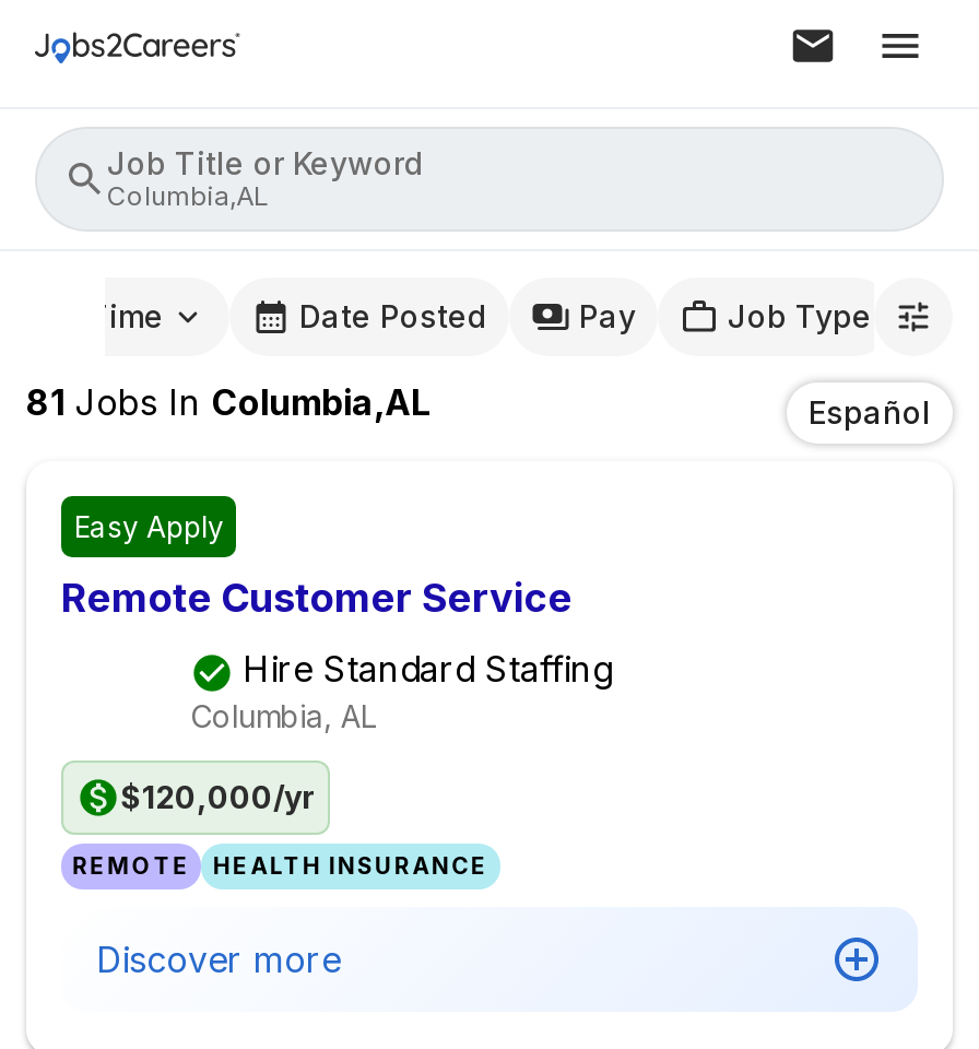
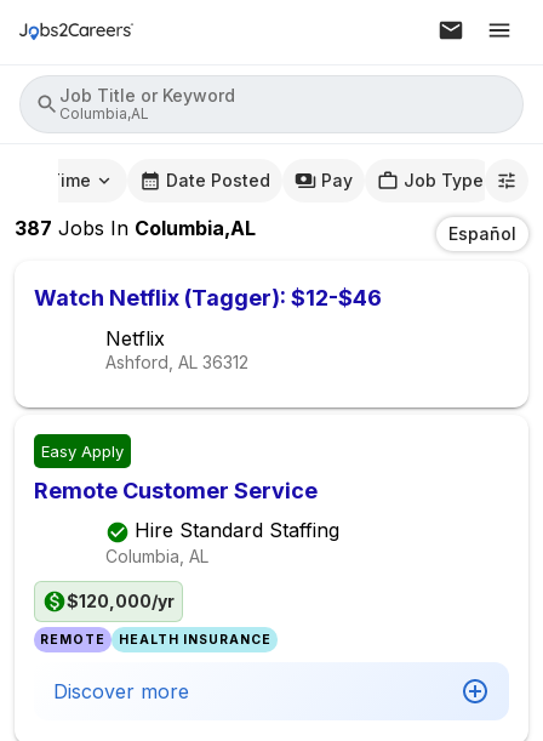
[26,380,430,424] 81 Jobs In Columbia,AL -> [15,216,256,240] 387 Jobs In Columbia,AL
none -> [34,285,382,372] Watch Netflix (Tagger): $12-$46 | Netflix | Ashford, AL 36312

